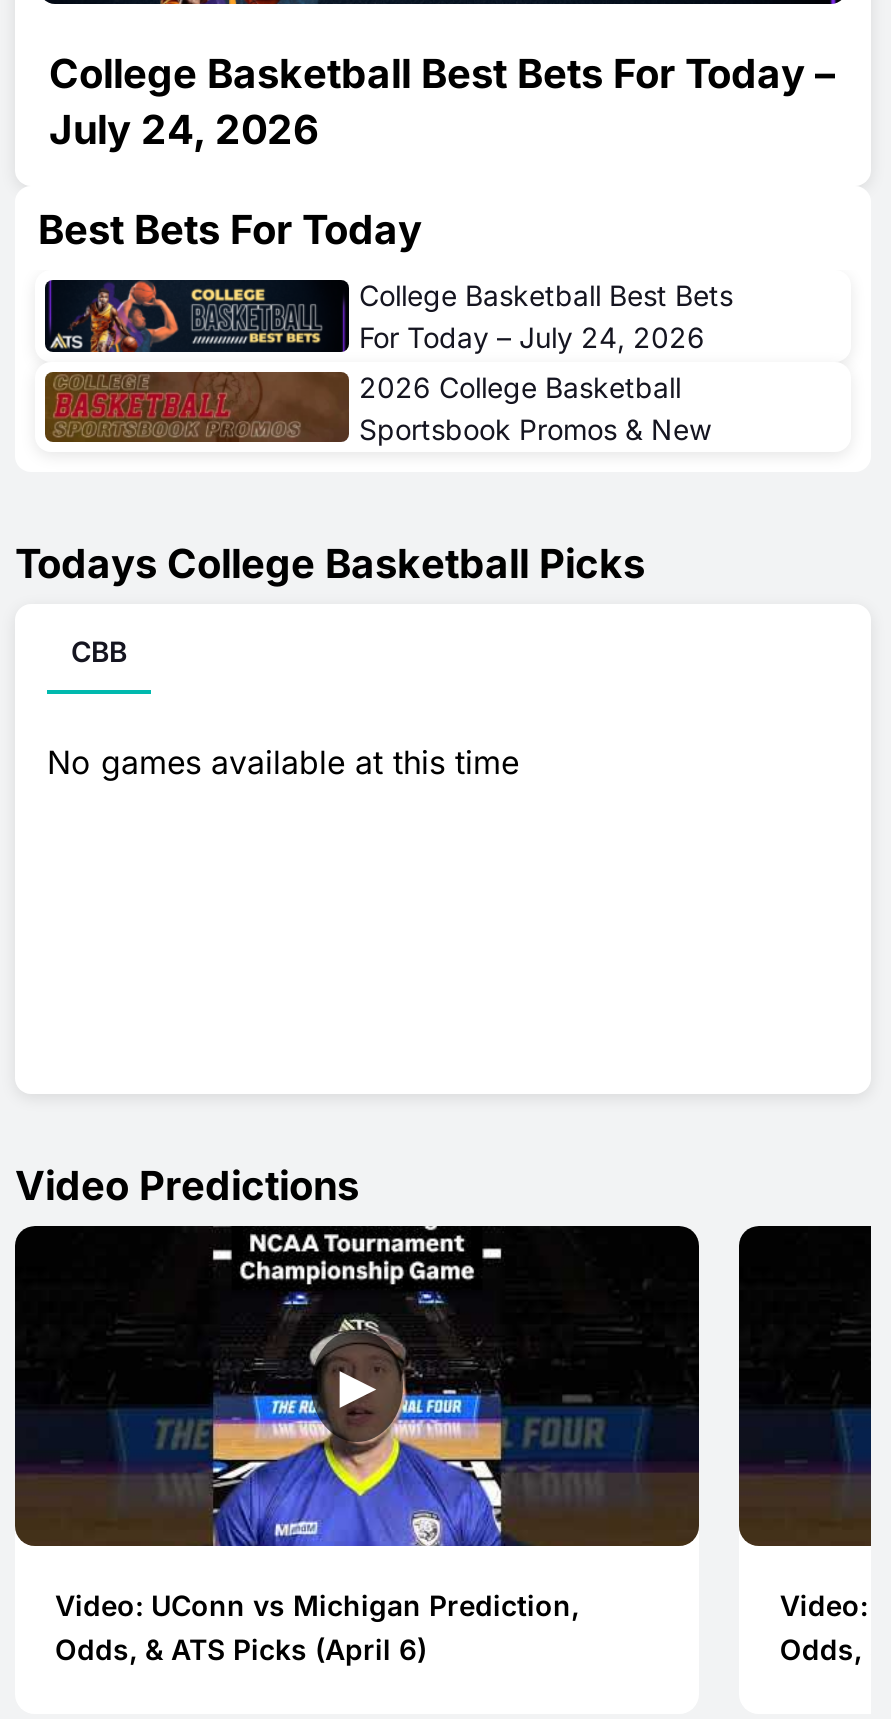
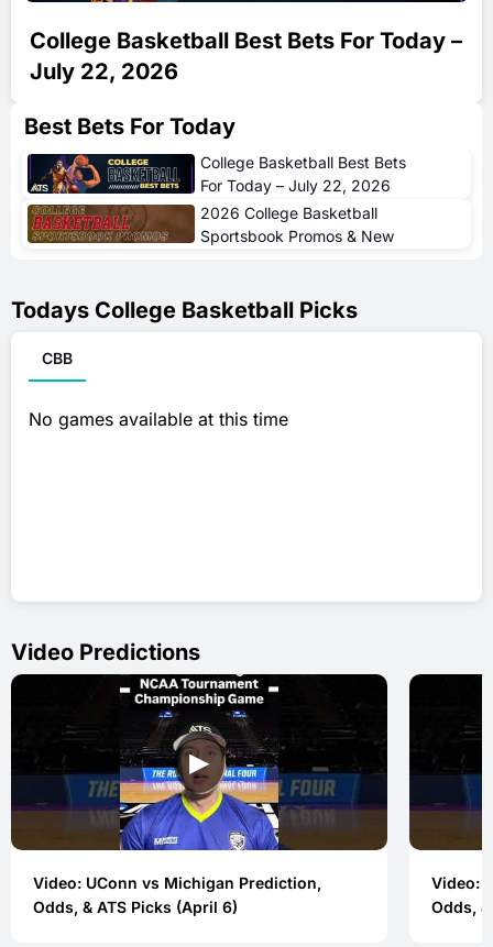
[49,107,319,155] July 24, 2026 -> [30,59,178,85] July 22, 2026
[359,320,705,354] For Today – July 24, 2026 -> [200,176,391,195] For Today – July 22, 2026

